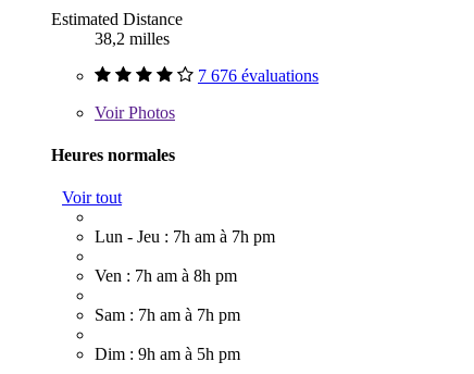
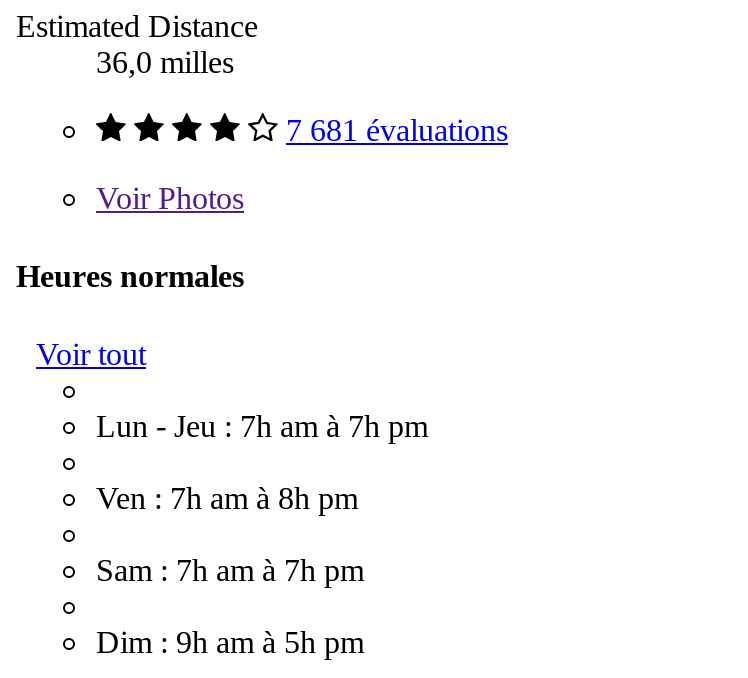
[95,29,170,48] 38,2 milles -> [96,45,234,79] 36,0 milles
[198,66,319,85] 7 676 évaluations -> [286,113,508,147] 7 681 évaluations

